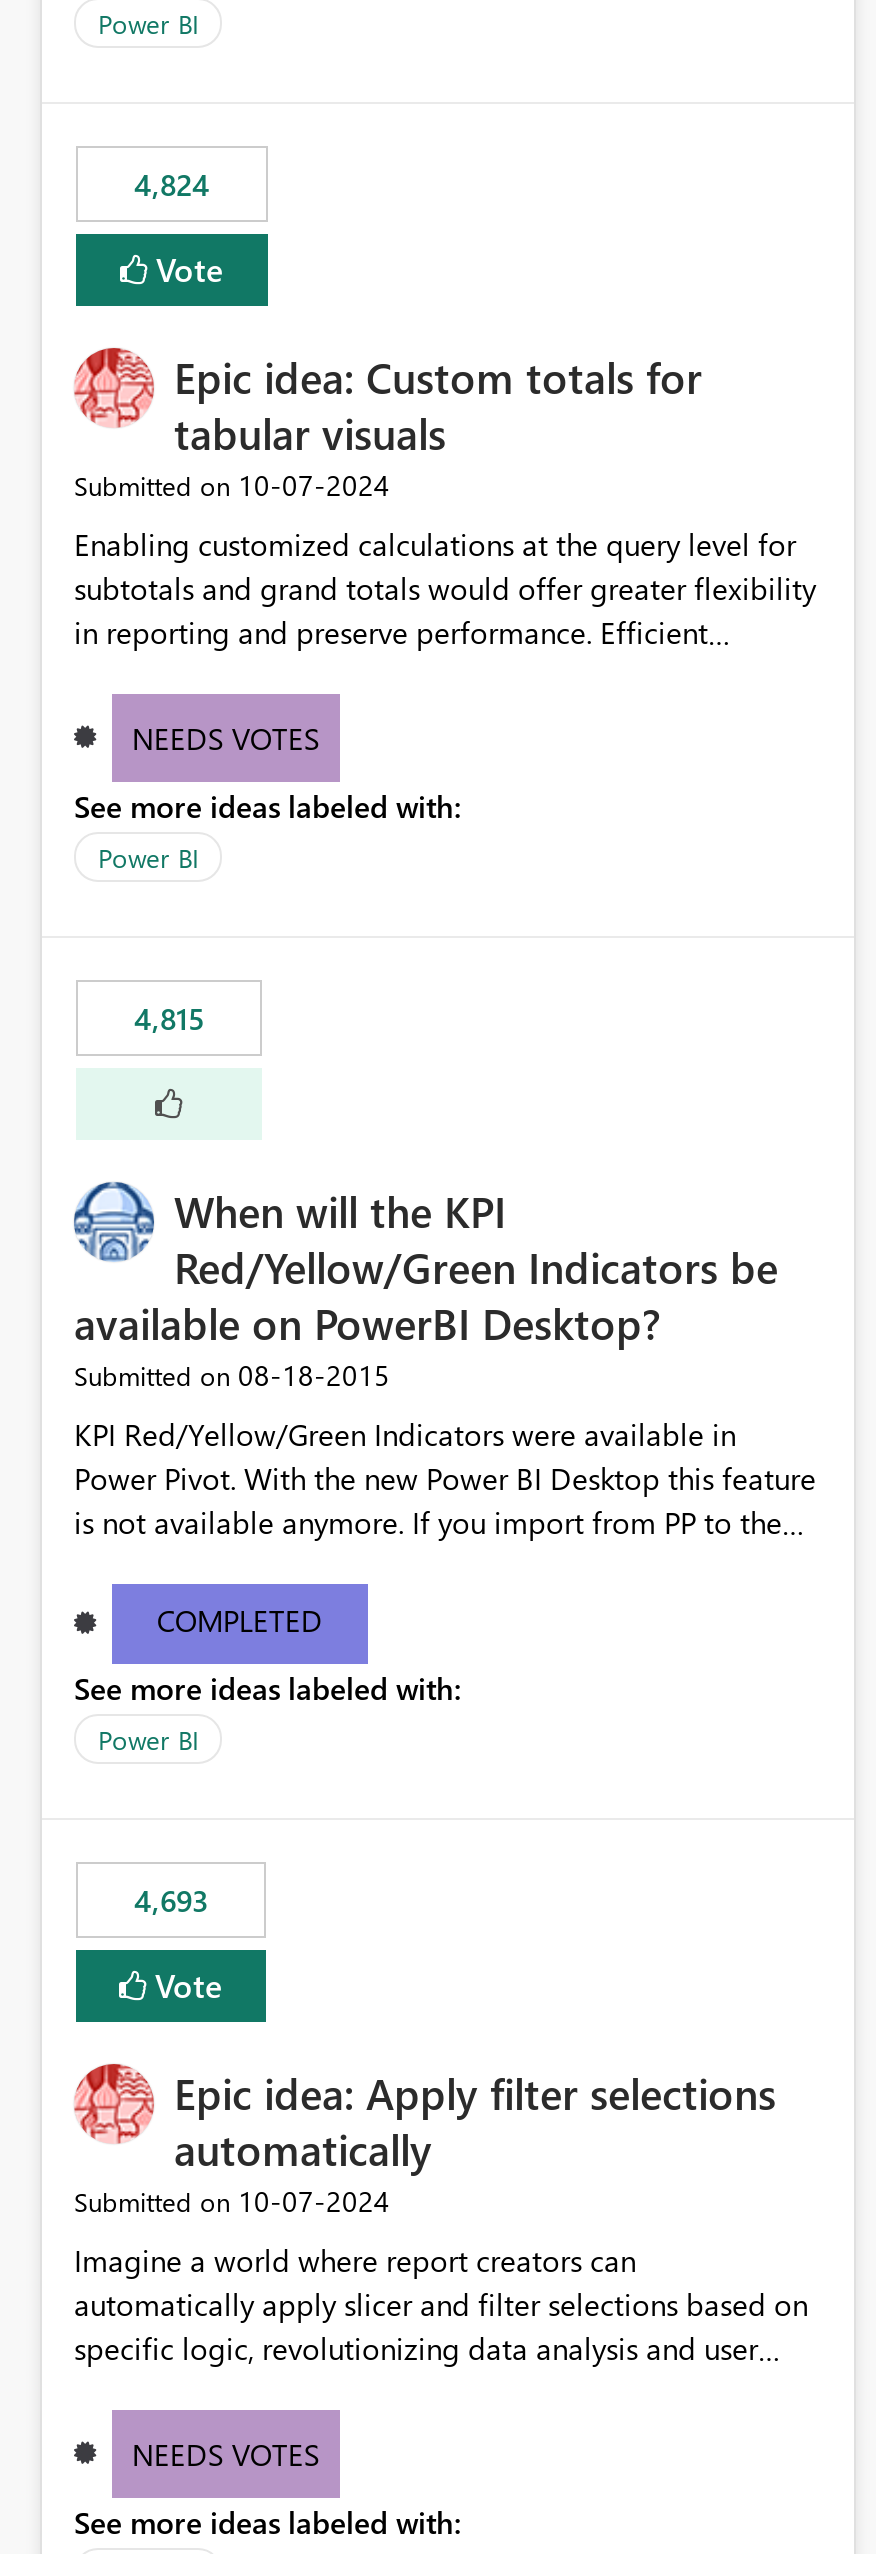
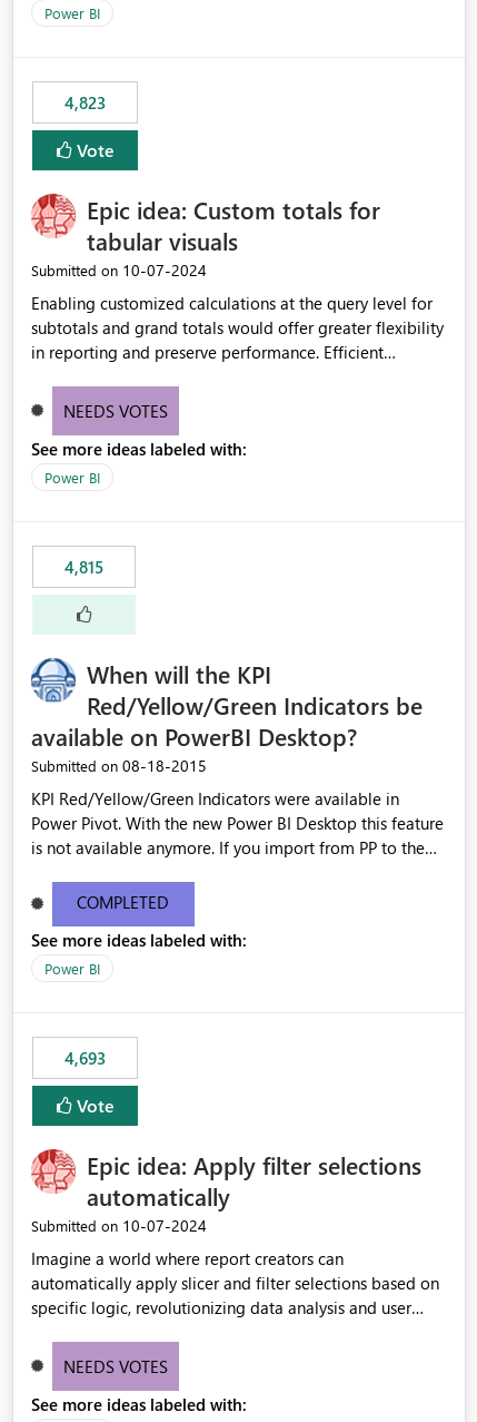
[134,165,210,205] 4,824 -> [64,92,106,114] 4,823

